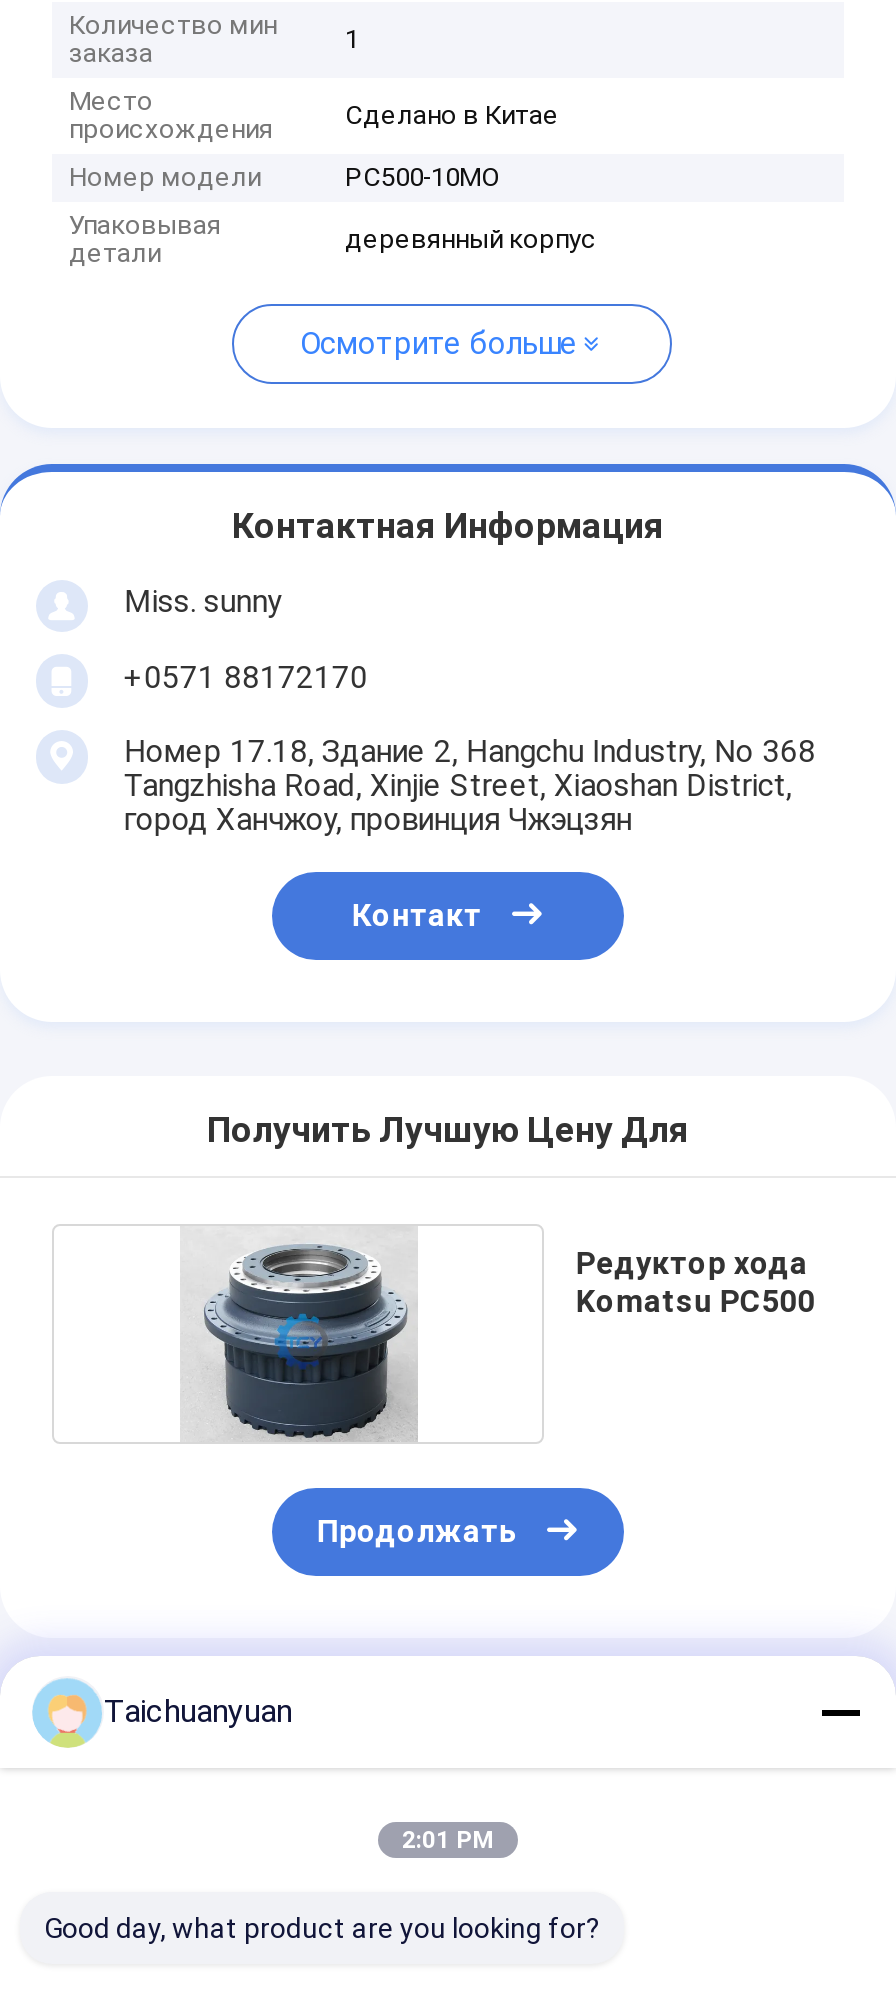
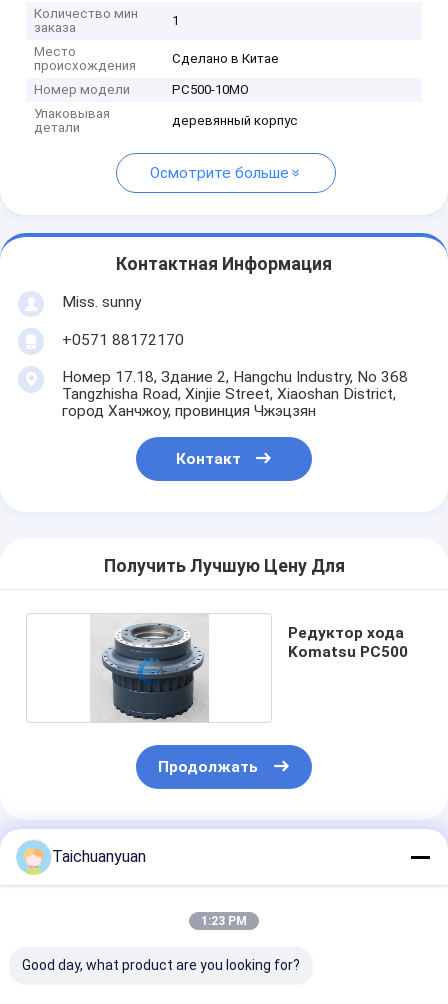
[402,1826,494,1854] 2:01 PM -> [201,914,247,928] 1:23 PM

